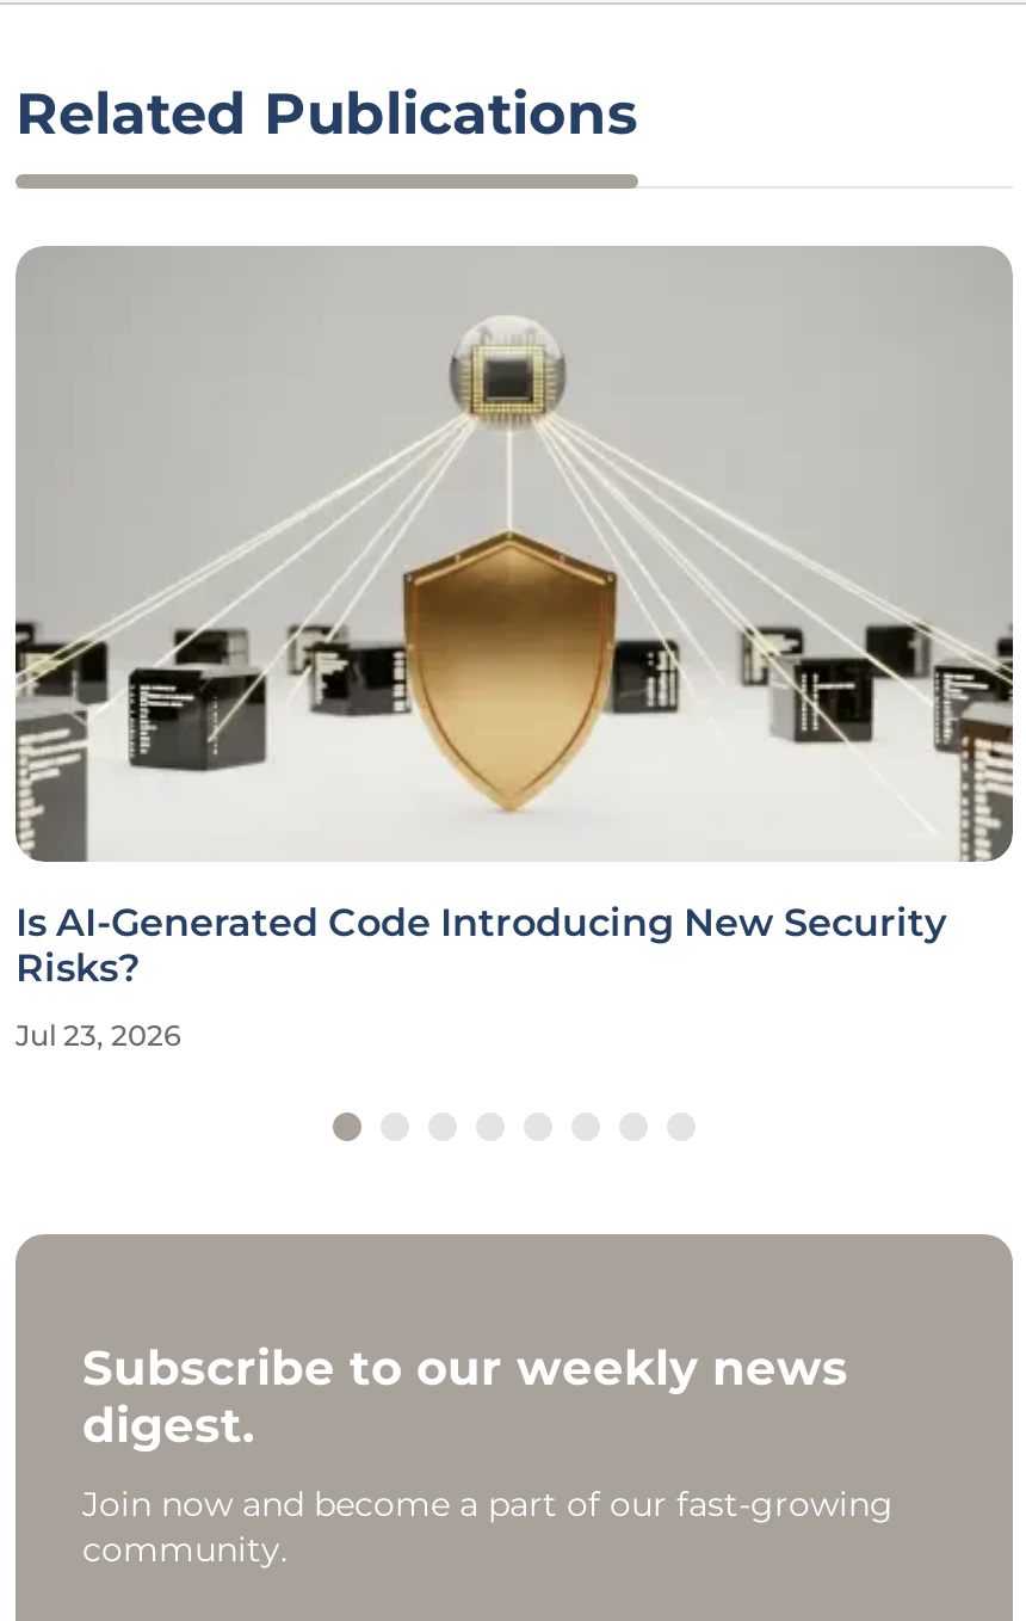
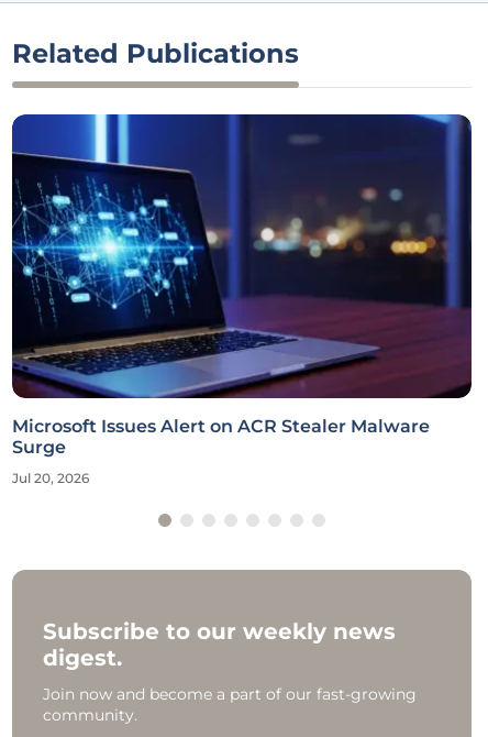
[13,246,1015,992] [image] | Is AI-Generated Code Introducing New Security | Risks? -> [11,113,472,458] [image] | Microsoft Issues Alert on ACR Stealer Malware | Surge
[16,1018,180,1054] Jul 23, 2026 -> [12,470,89,487] Jul 20, 2026

